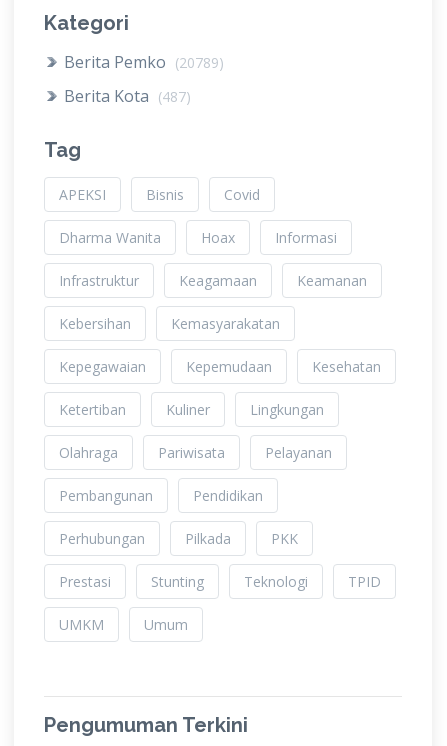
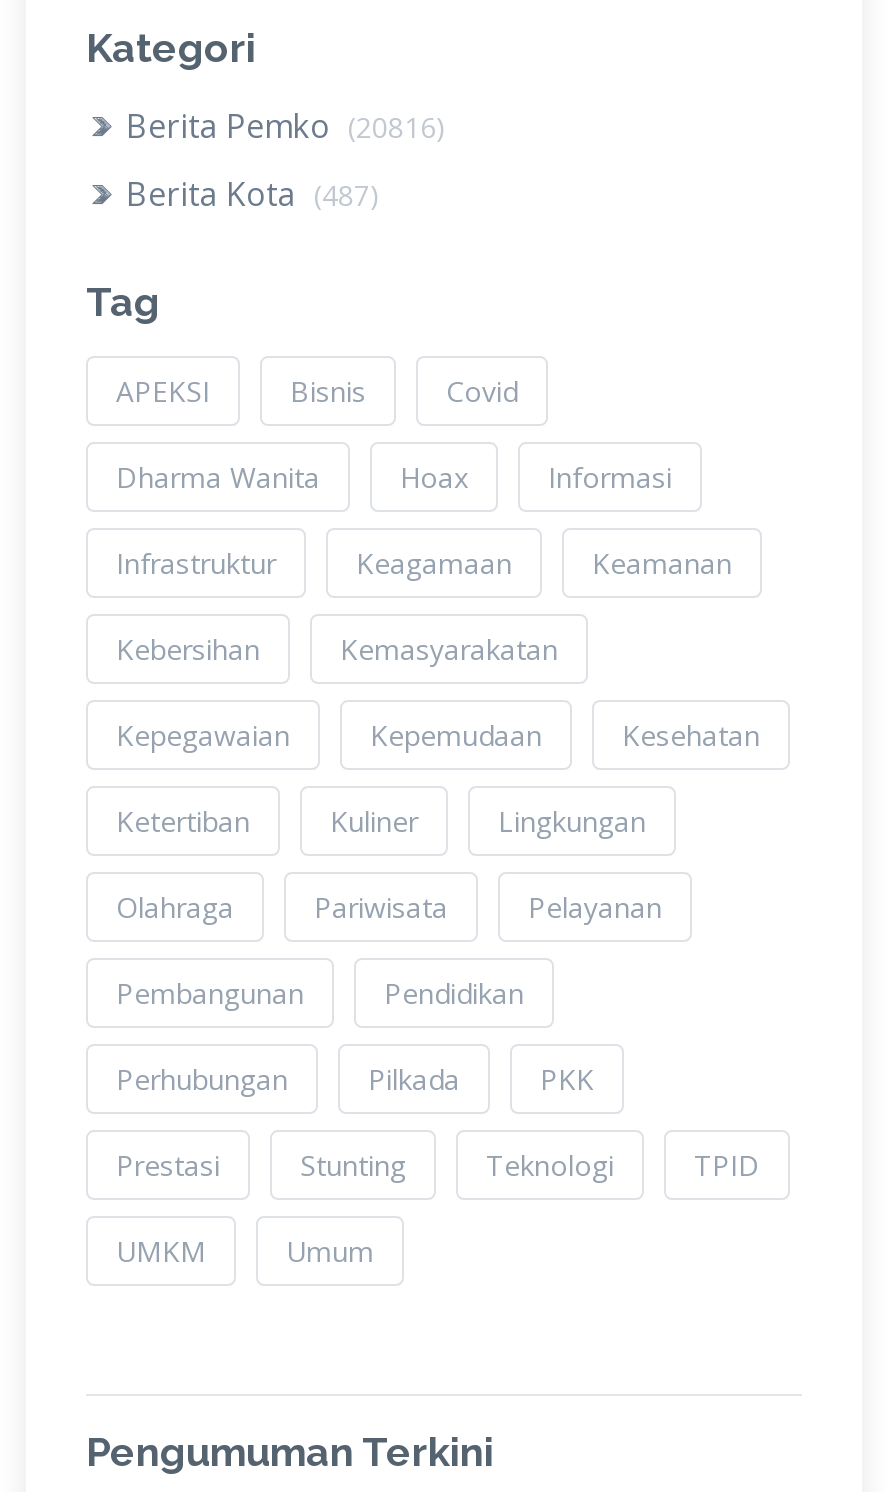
[60,51,224,73] Berita Pemko (20789) -> [118,104,446,148] Berita Pemko (20816)

